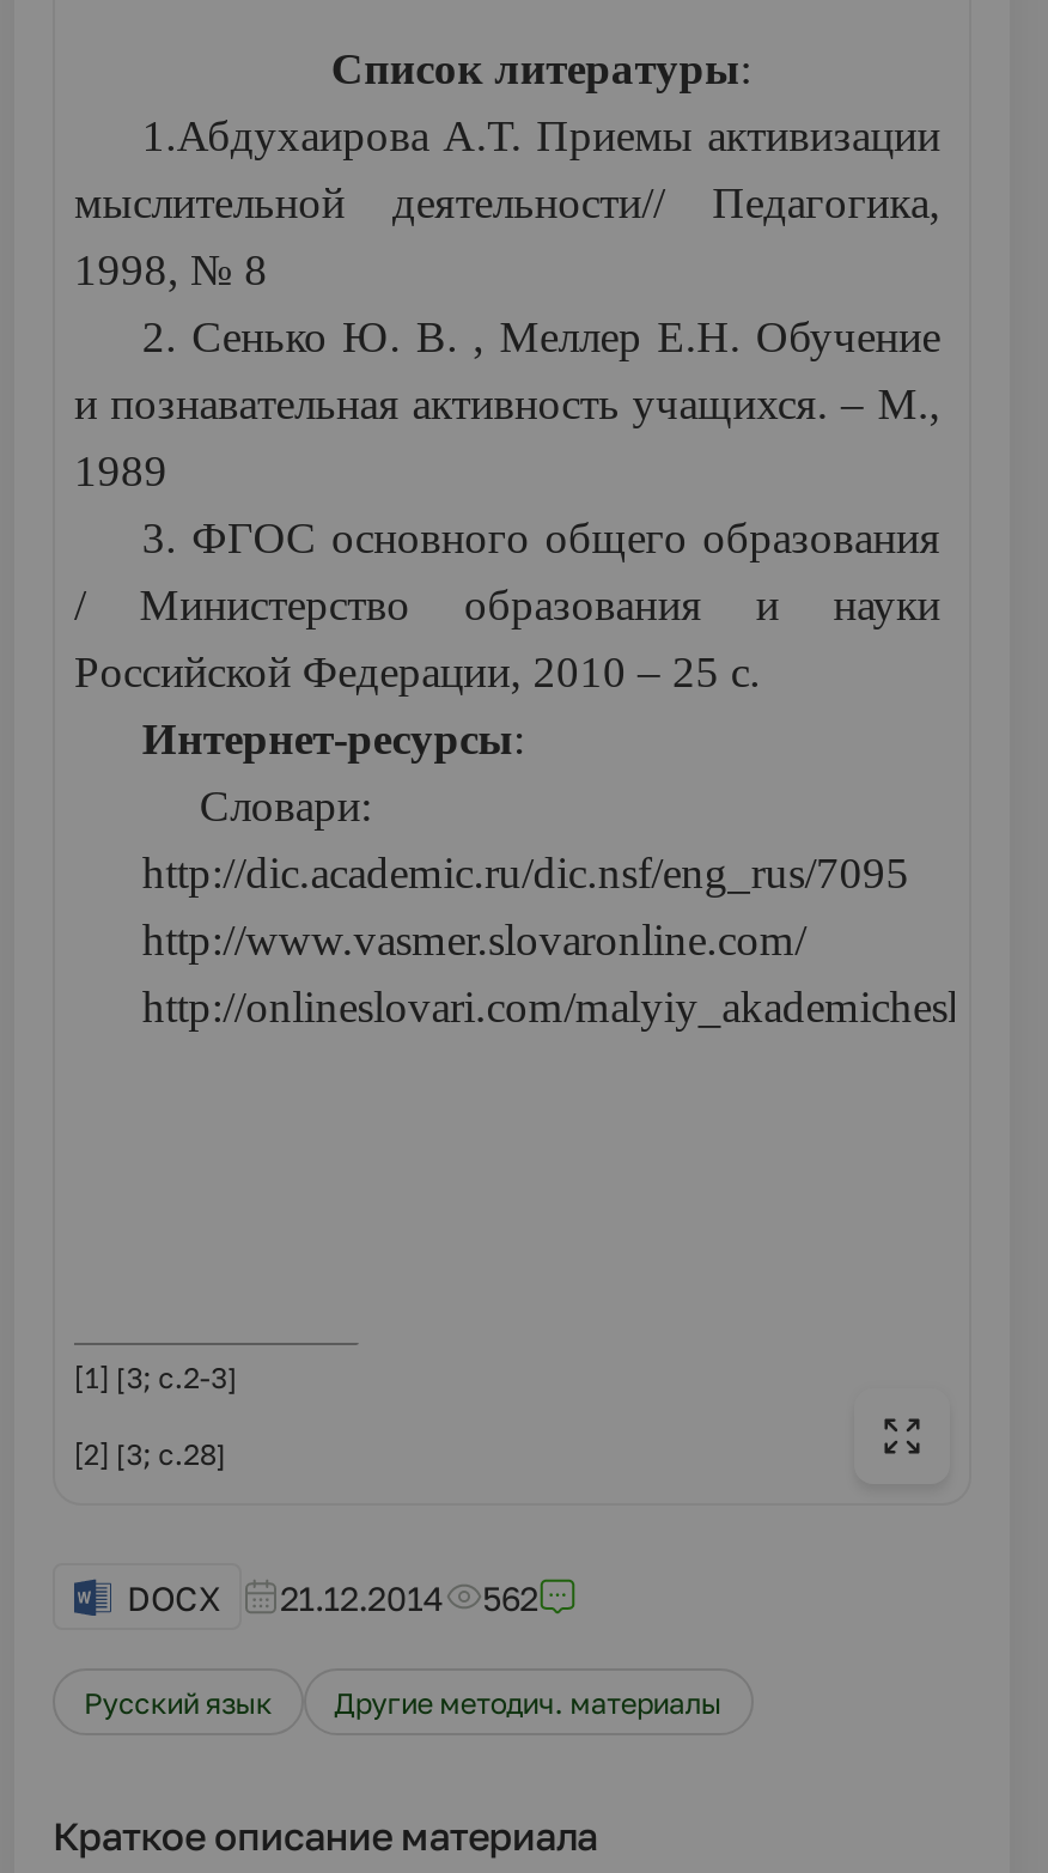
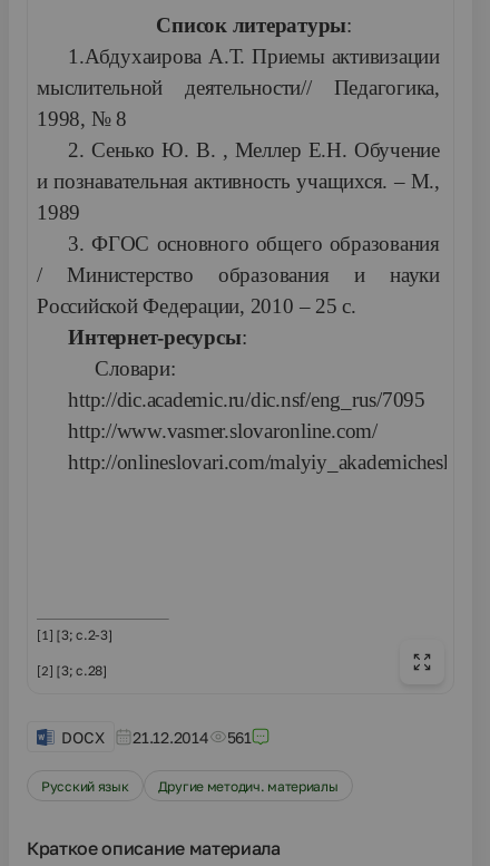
[127,1576,538,1617] DOCX 21.12.2014 562 -> [61,727,252,746] DOCX 21.12.2014 561

